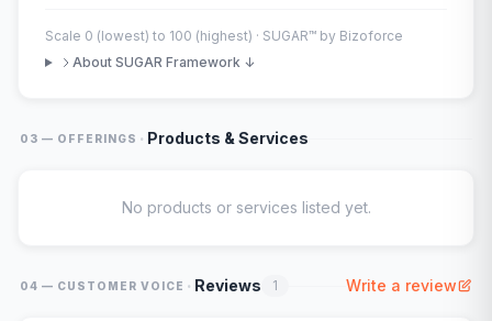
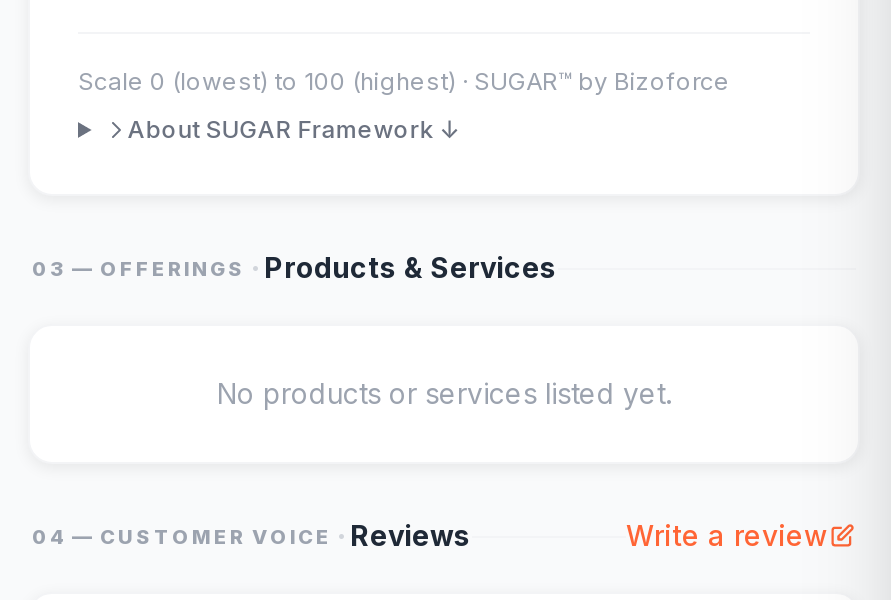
[272,277,278,294] 1 -> none

